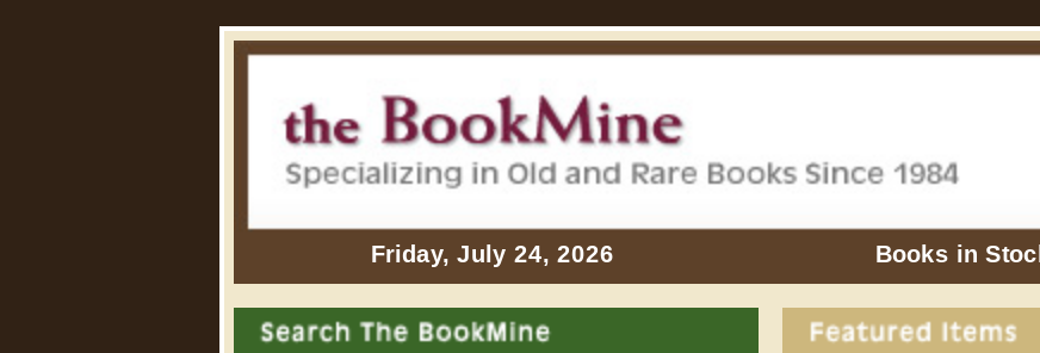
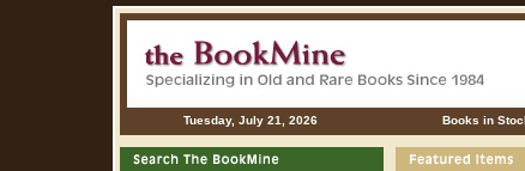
[371,241,614,267] Friday, July 24, 2026 -> [183,114,317,127] Tuesday, July 21, 2026

